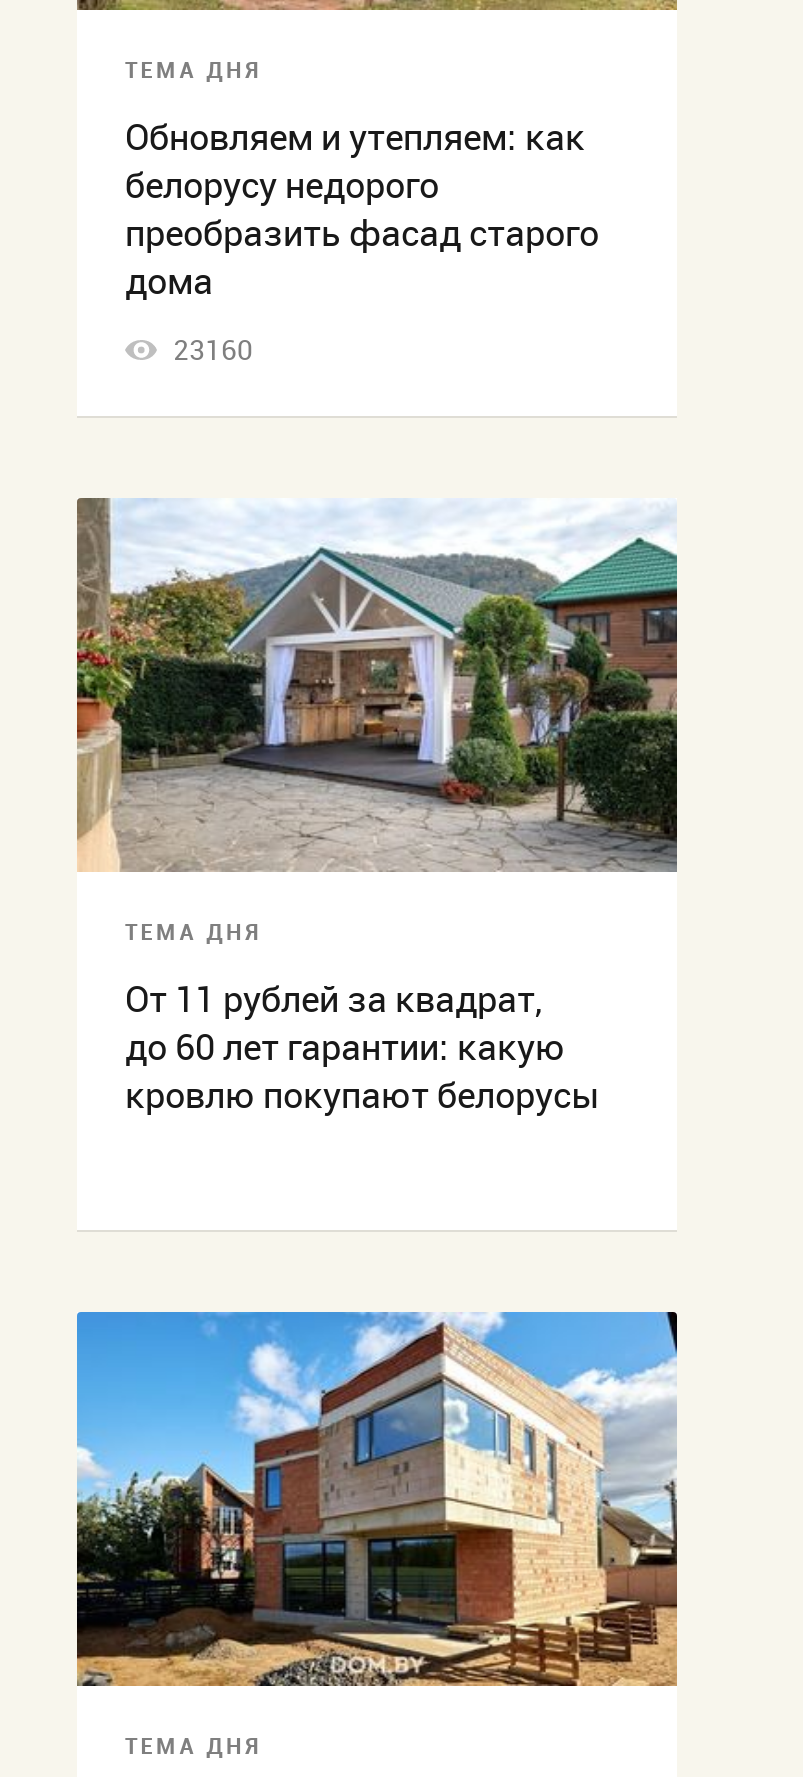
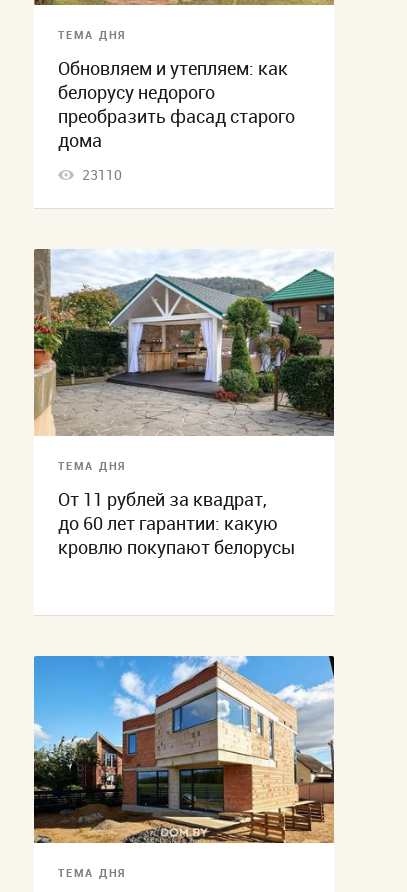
[173,334,253,366] 23160 -> [82,167,122,183] 23110

